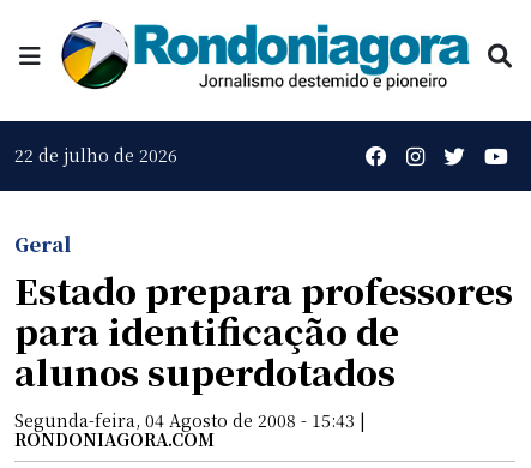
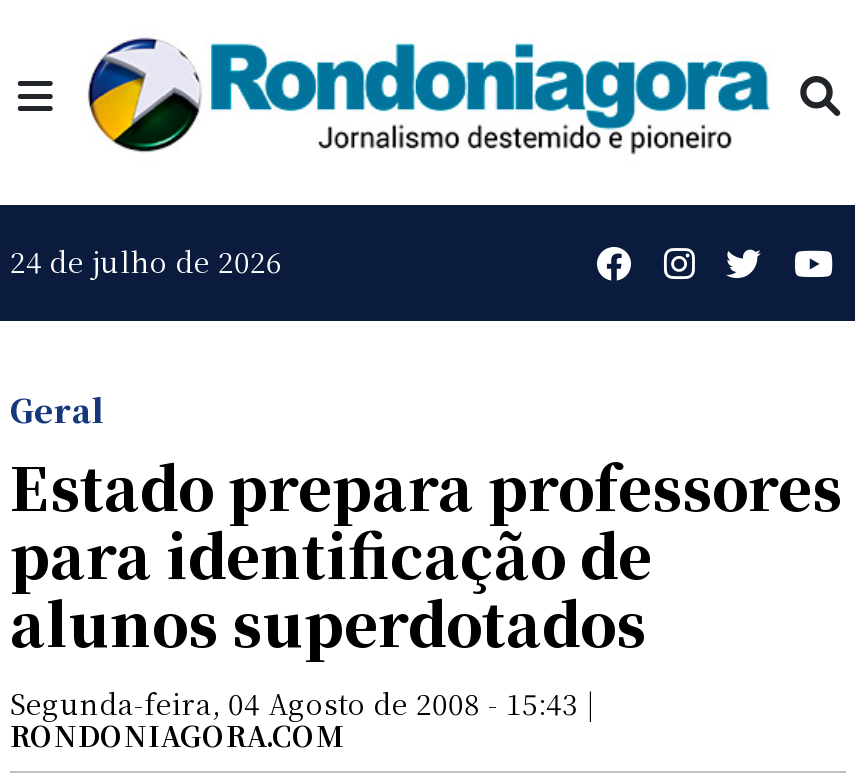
[14,143,177,167] 22 de julho de 2026 -> [10,241,282,281] 24 de julho de 2026

